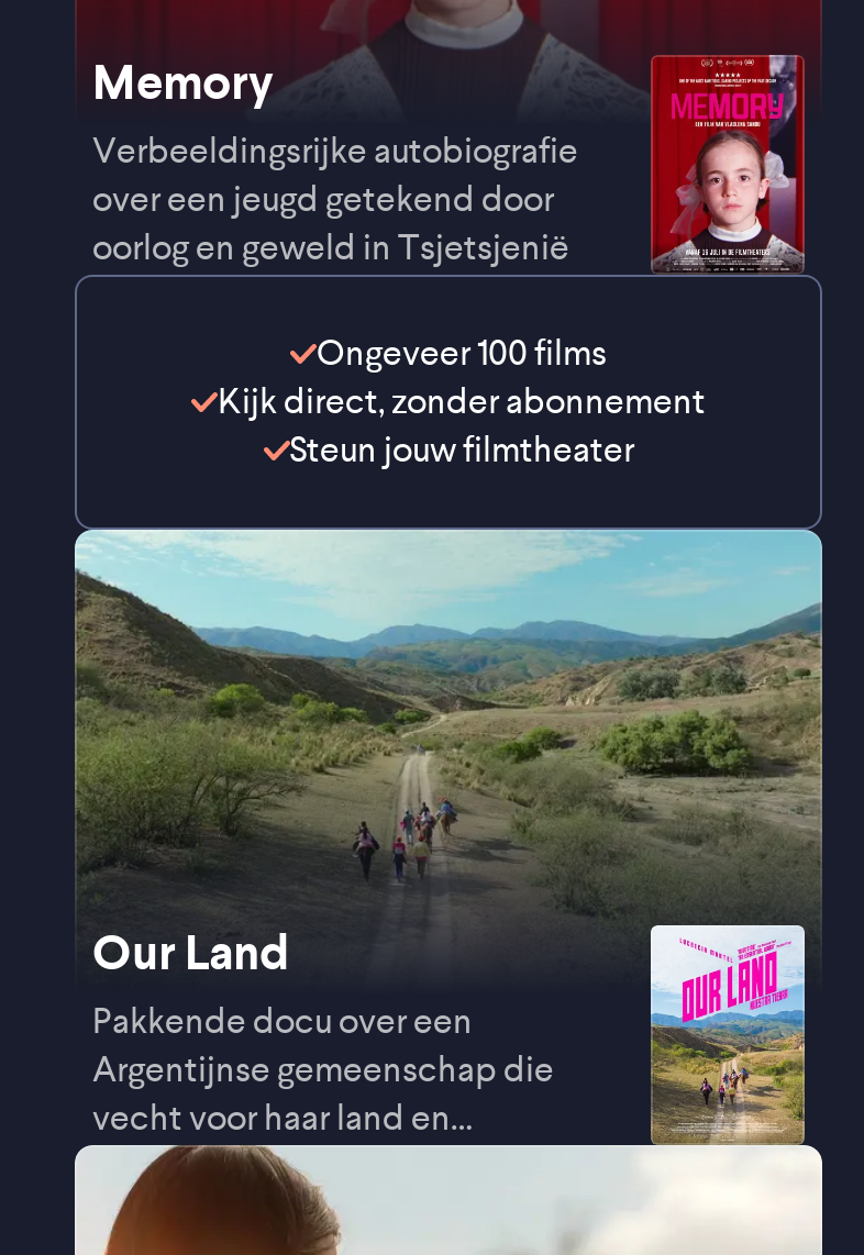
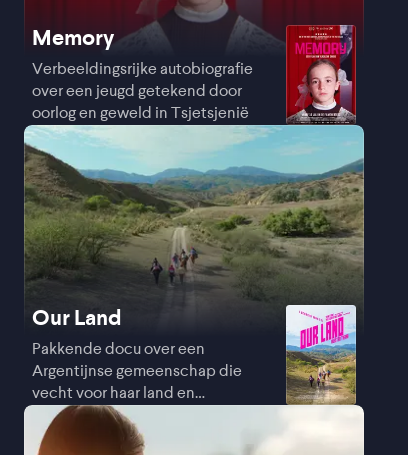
[75,275,820,530] [image] | Ongeveer 100 films | Kijk direct, zonder abonnement | Steun jouw filmtheater -> none

